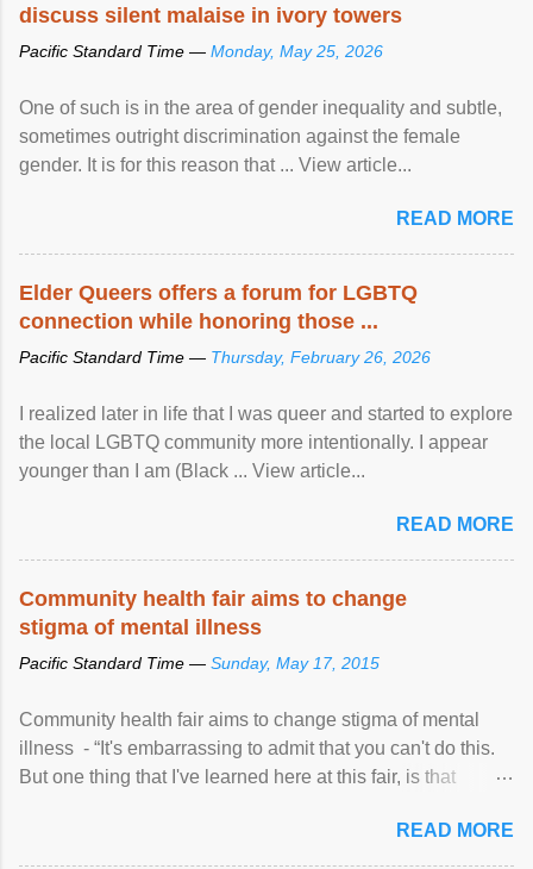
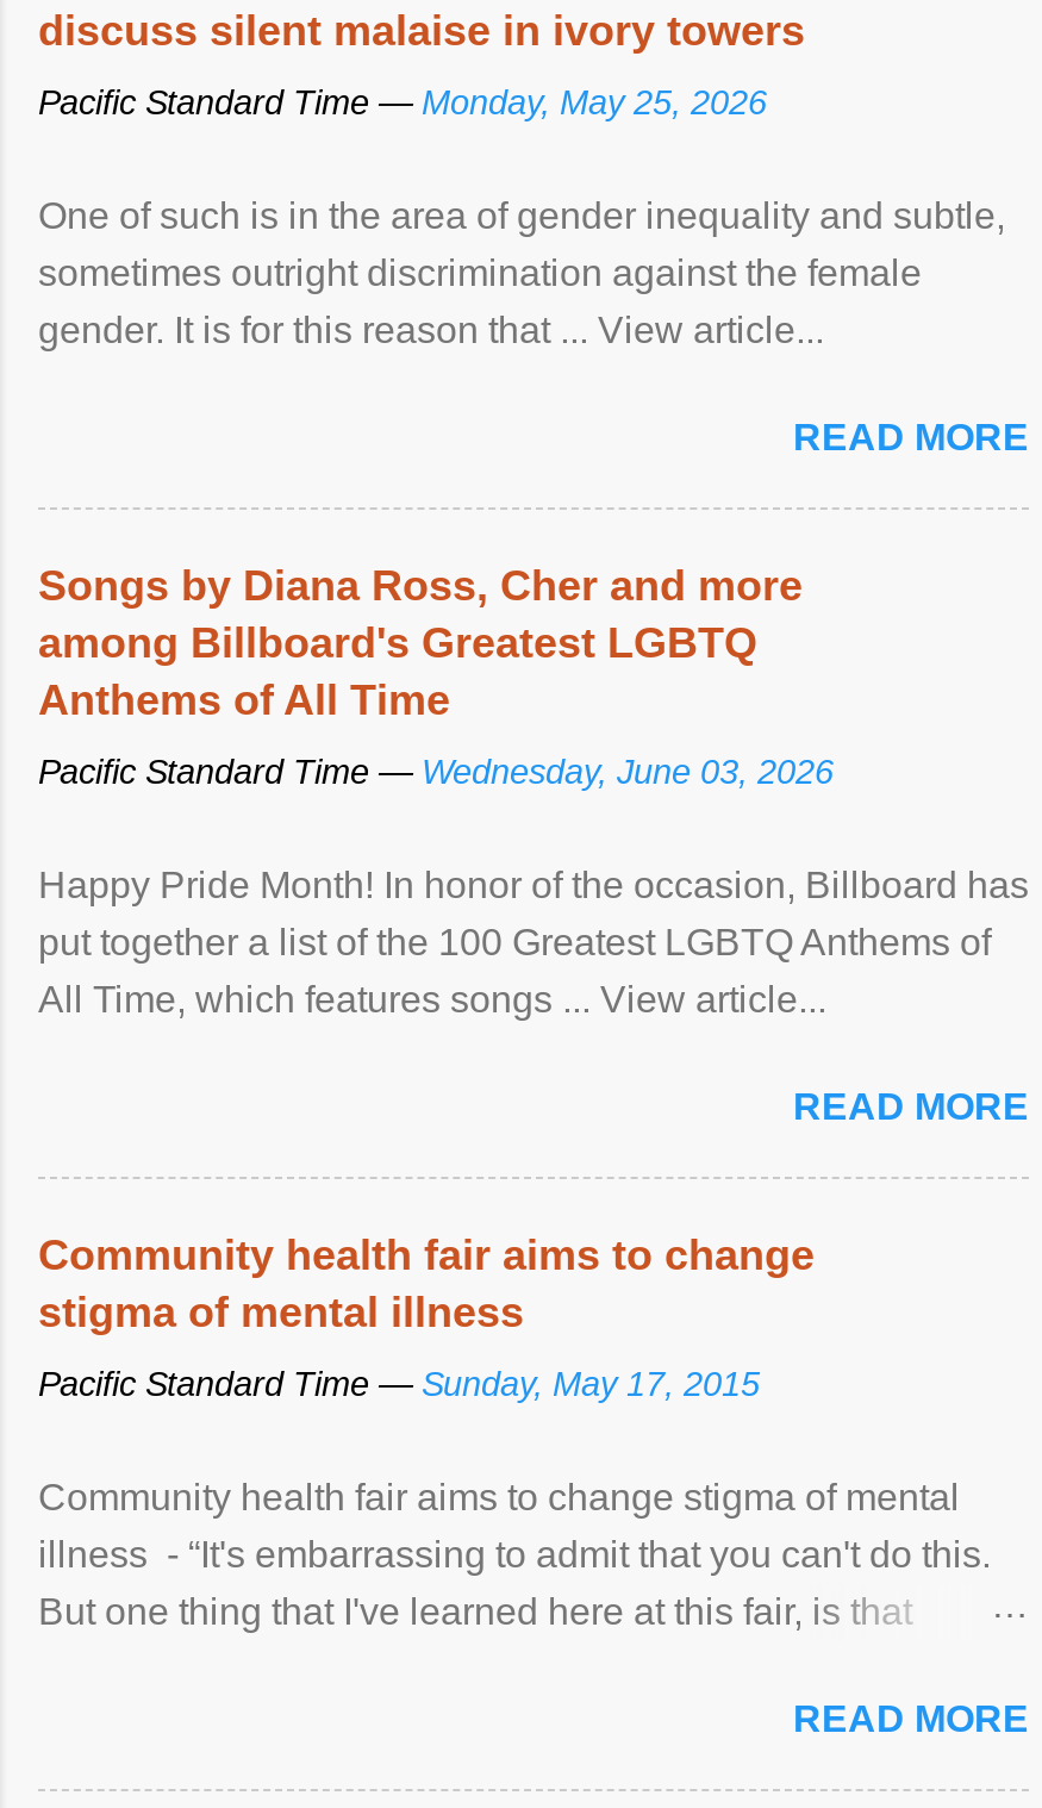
[19,280,418,333] Elder Queers offers a forum for LGBTQ | connection while honoring those ... -> [38,561,803,723] Songs by Diana Ross, Cher and more | among Billboard's Greatest LGBTQ | Anthems of All Time
[19,347,431,366] Pacific Standard Time — Thursday, February 26, 2026 -> [38,752,834,790] Pacific Standard Time — Wednesday, June 03, 2026
[19,403,513,480] I realized later in life that I was queer and started to explore | the local LGBTQ community more intentionally. I appear | younger than I am (Black ... View article... -> [38,864,1029,1019] Happy Pride Month! In honor of the occasion, Billboard has | put together a list of the 100 Greatest LGBTQ Anthems of | All Time, which features songs ... View article...

